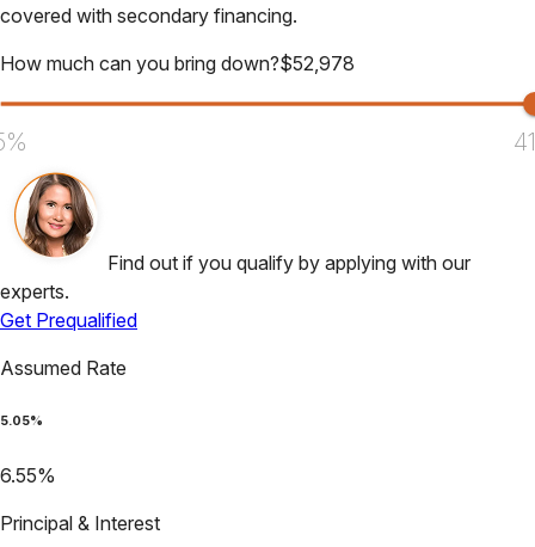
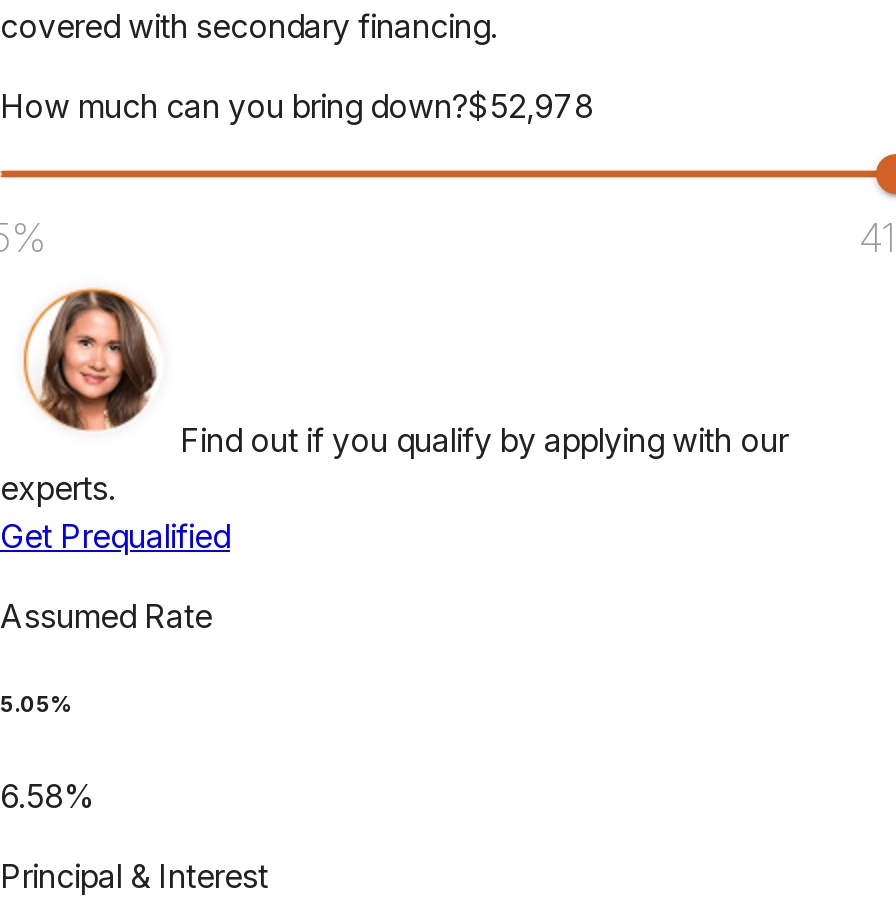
[0,464,56,487] 6.55% -> [0,776,96,816] 6.58%

